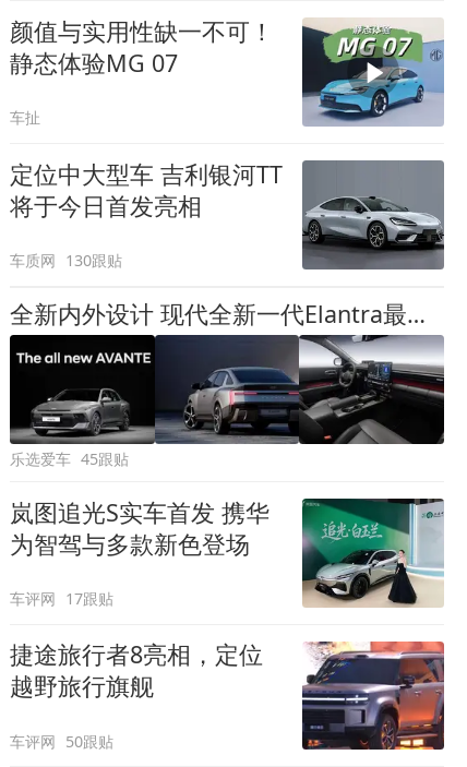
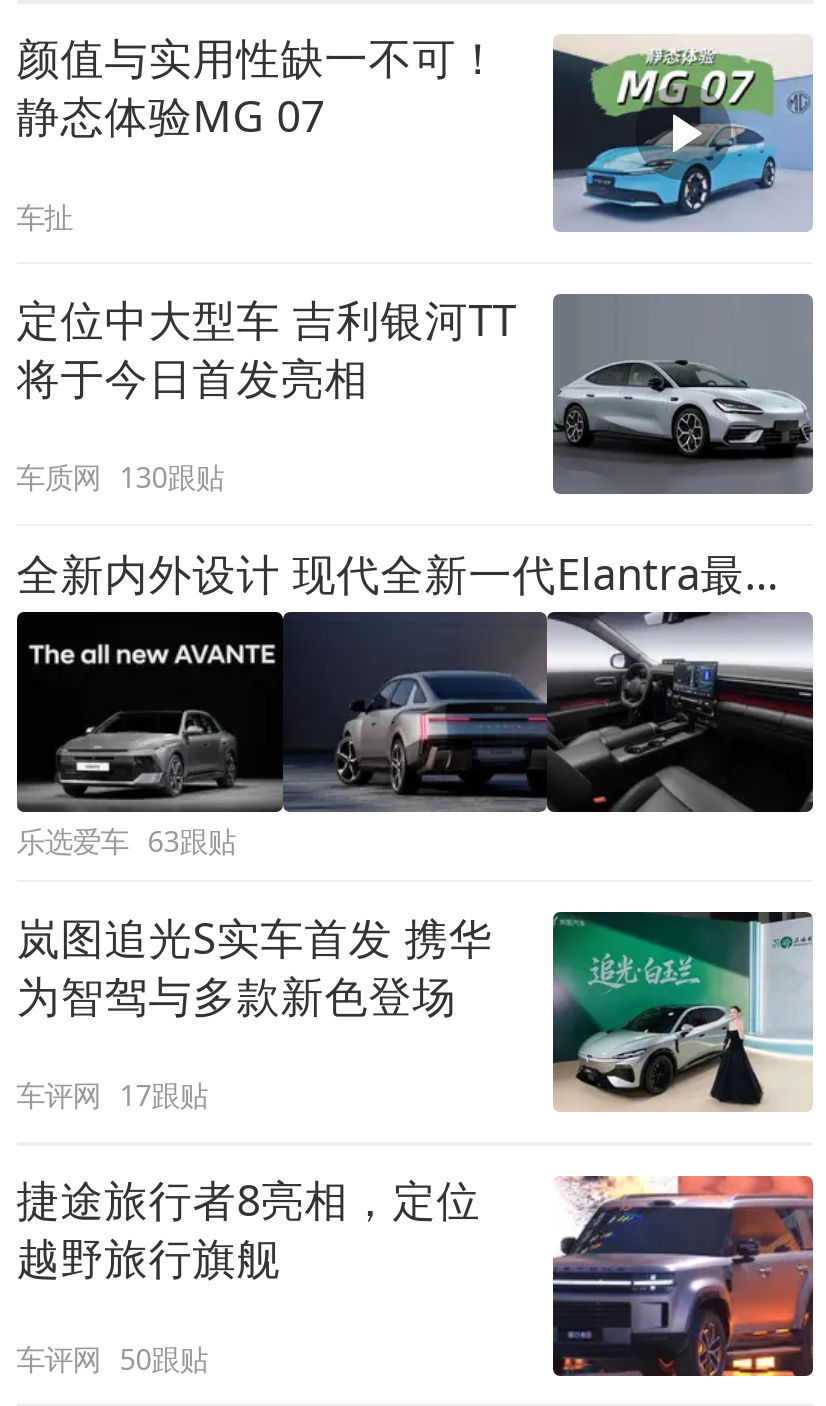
[9,449,129,470] 乐选爱车 45跟贴 -> [16,821,236,859] 乐选爱车 63跟贴

